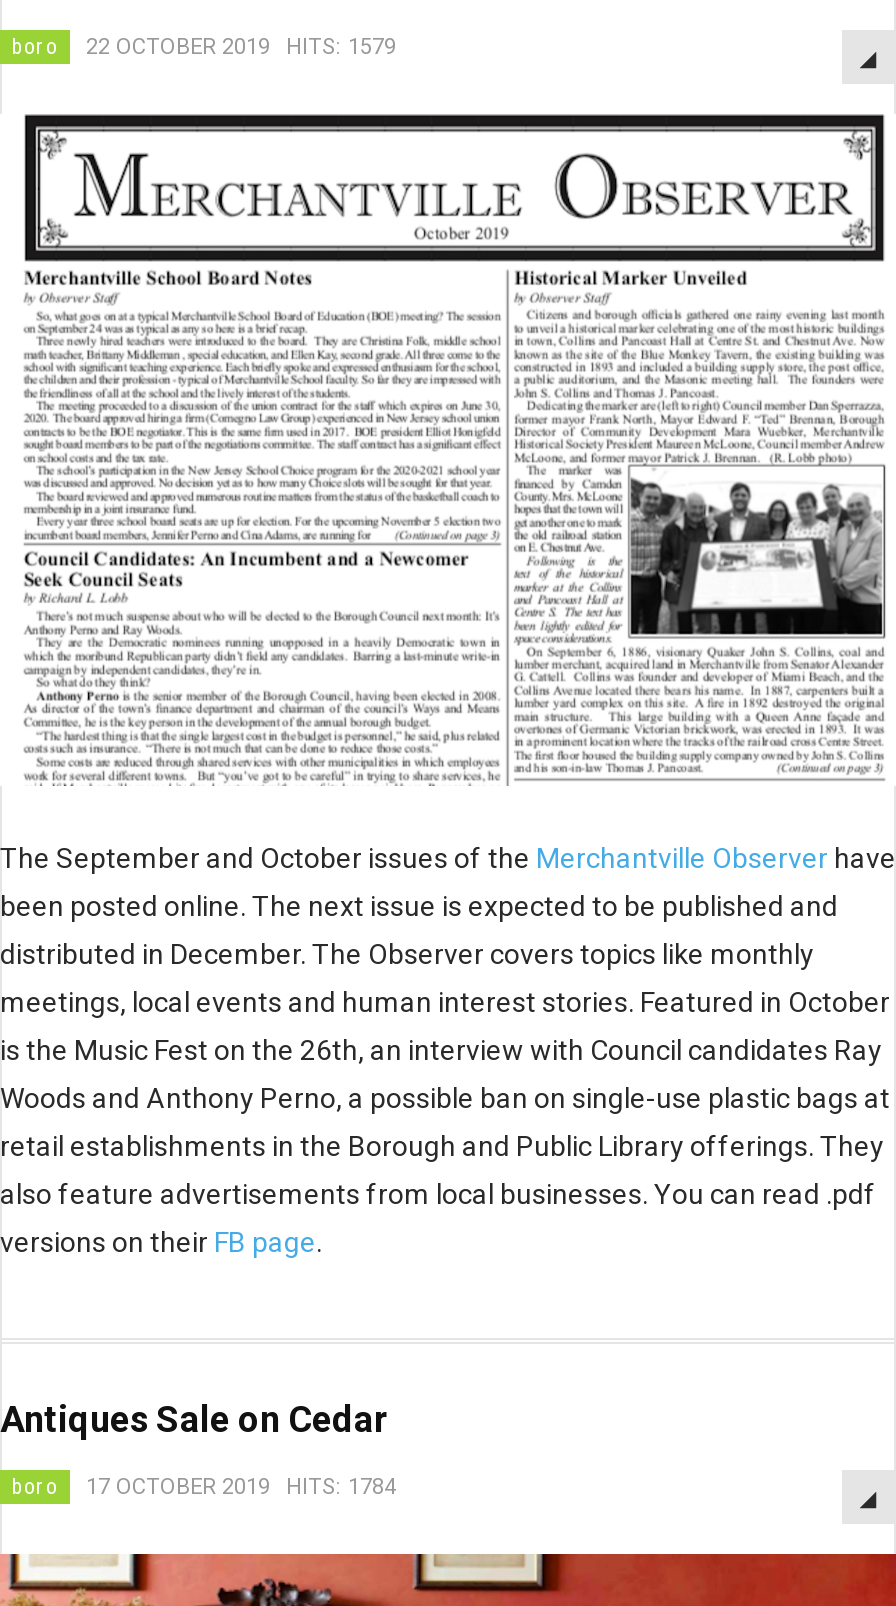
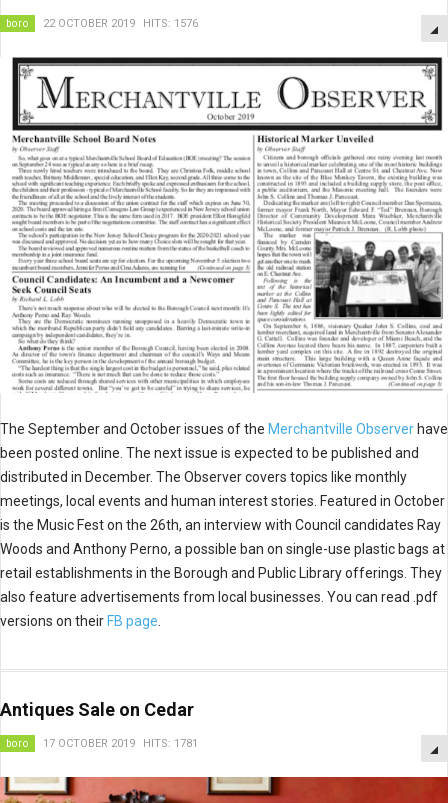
[12,34,396,60] boro 22 OCTOBER 2019 HITS: 1579 -> [6,17,198,30] boro 22 OCTOBER 2019 HITS: 1576
[12,1474,396,1500] boro 17 OCTOBER 2019 HITS: 1784 -> [6,737,198,750] boro 17 OCTOBER 2019 HITS: 1781

